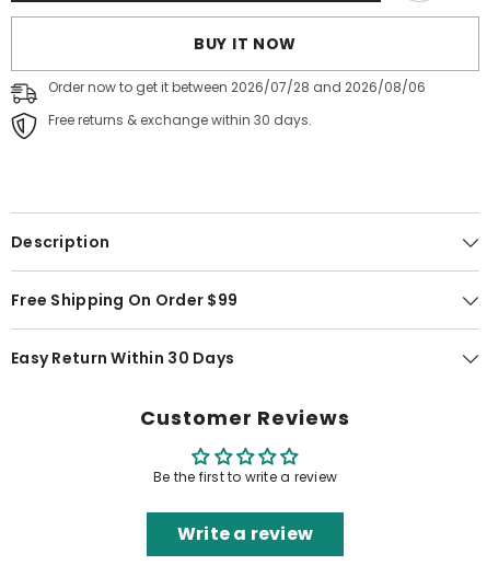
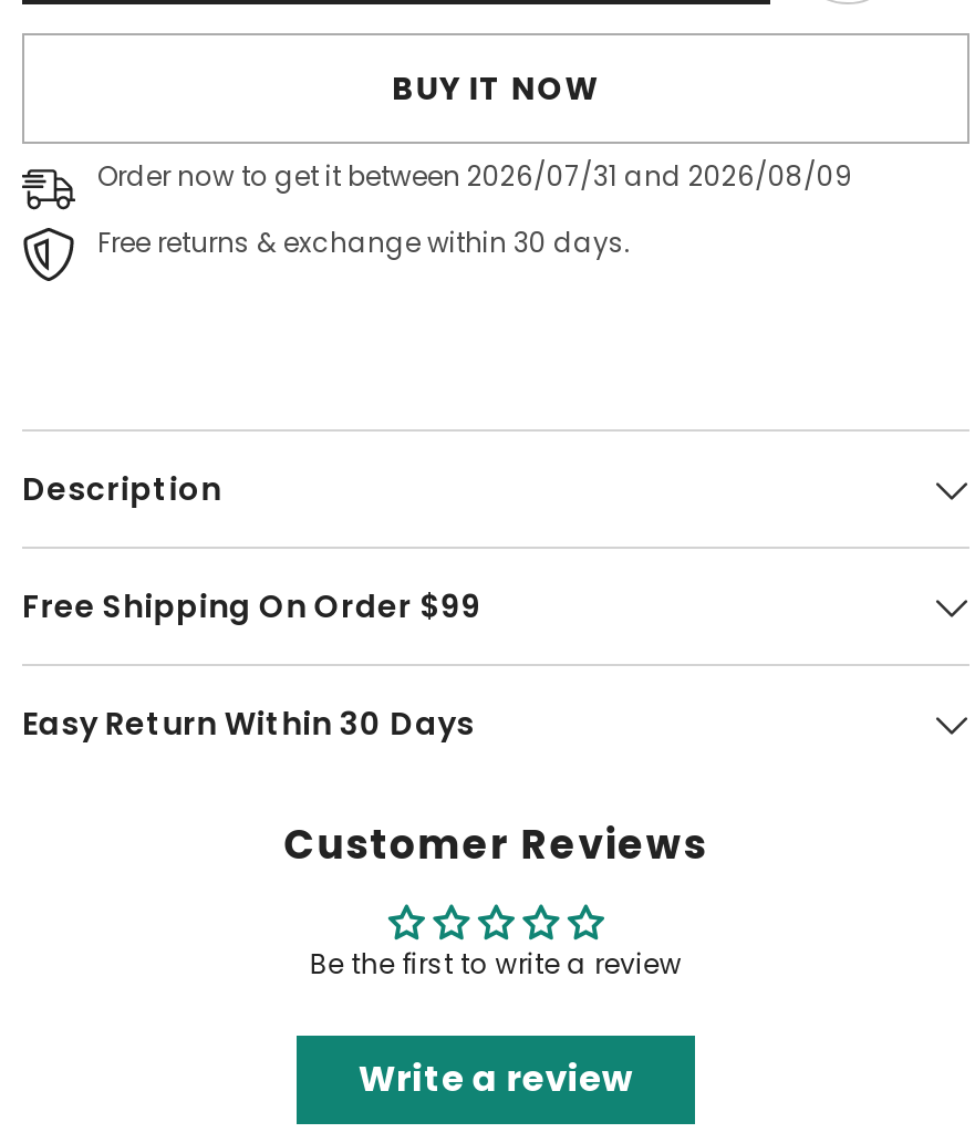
[48,77,426,96] Order now to get it between 2026/07/28 and 2026/08/06 -> [97,156,852,194] Order now to get it between 2026/07/31 and 2026/08/09

